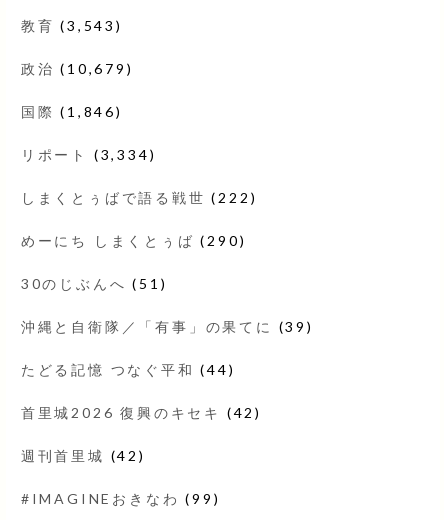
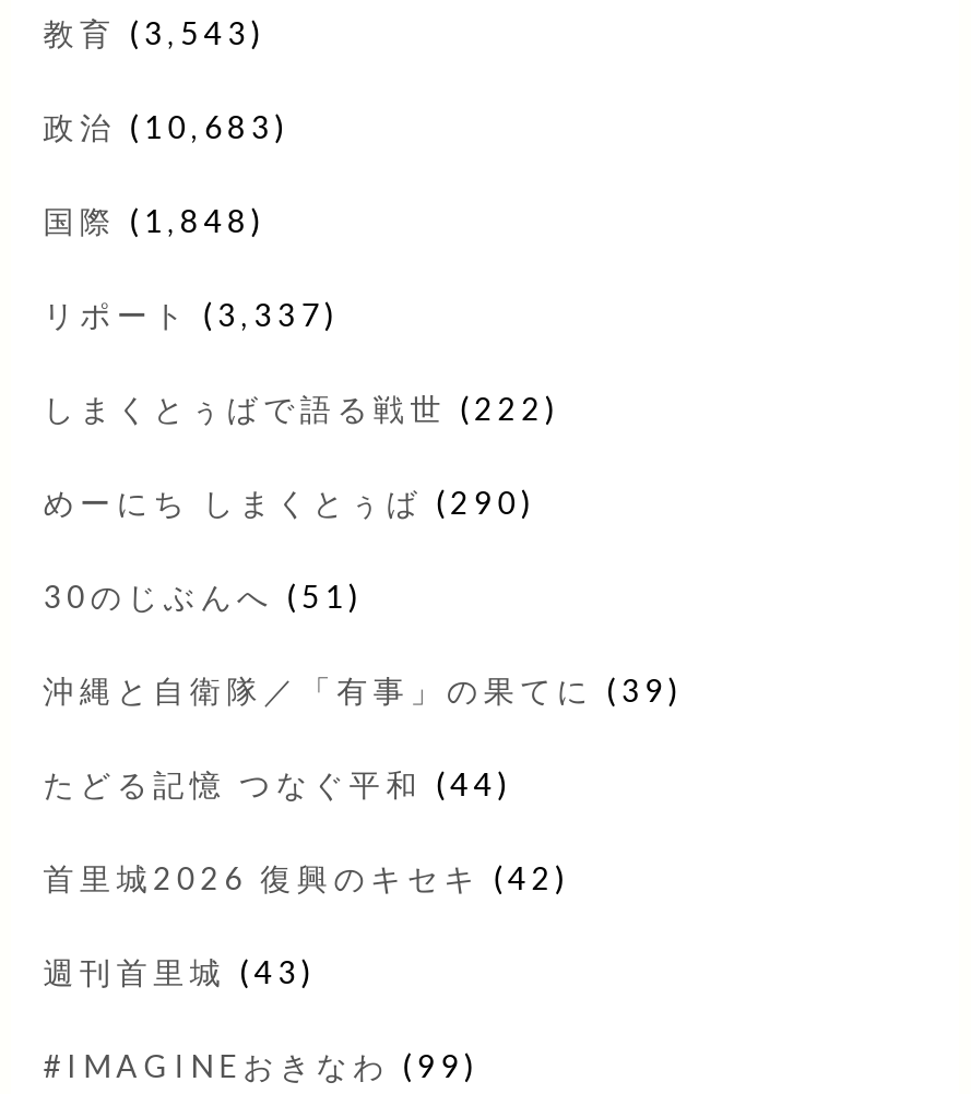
[21,60,133,77] 政治(10,679) -> [43,108,289,145] 政治(10,683)
[21,103,123,120] 国際(1,846) -> [43,202,266,239] 国際(1,848)
[21,146,156,163] リポート(3,334) -> [43,296,339,333] リポート(3,337)
[21,447,146,464] 週刊首里城(42) -> [43,953,316,990] 週刊首里城(43)

